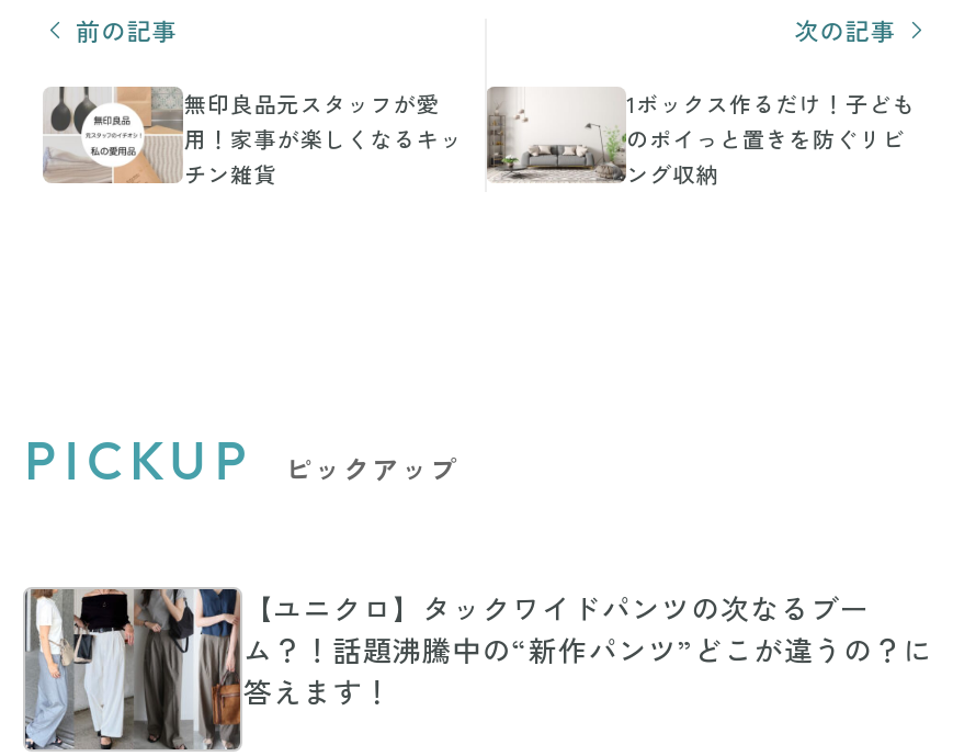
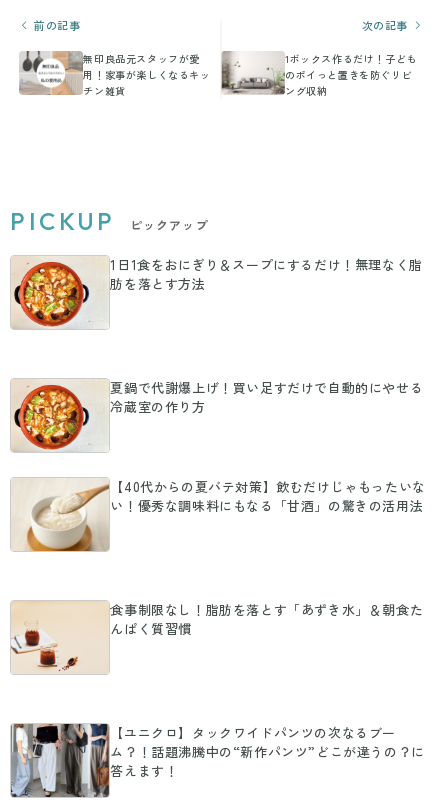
none -> [10,255,423,330] [image] | 1日1食をおにぎり＆スープにするだけ！無理なく脂 | 肪を落とす方法
none -> [10,378,423,453] [image] | 夏鍋で代謝爆上げ！買い足すだけで自動的にやせる | 冷蔵室の作り方
none -> [10,477,426,553] [image] | 【40代からの夏バテ対策】飲むだけじゃもったいな | い！優秀な調味料にもなる「甘酒」の驚きの活用法
none -> [10,600,423,675] [image] | 食事制限なし！脂肪を落とす「あずき水」＆朝食た | んぱく質習慣

